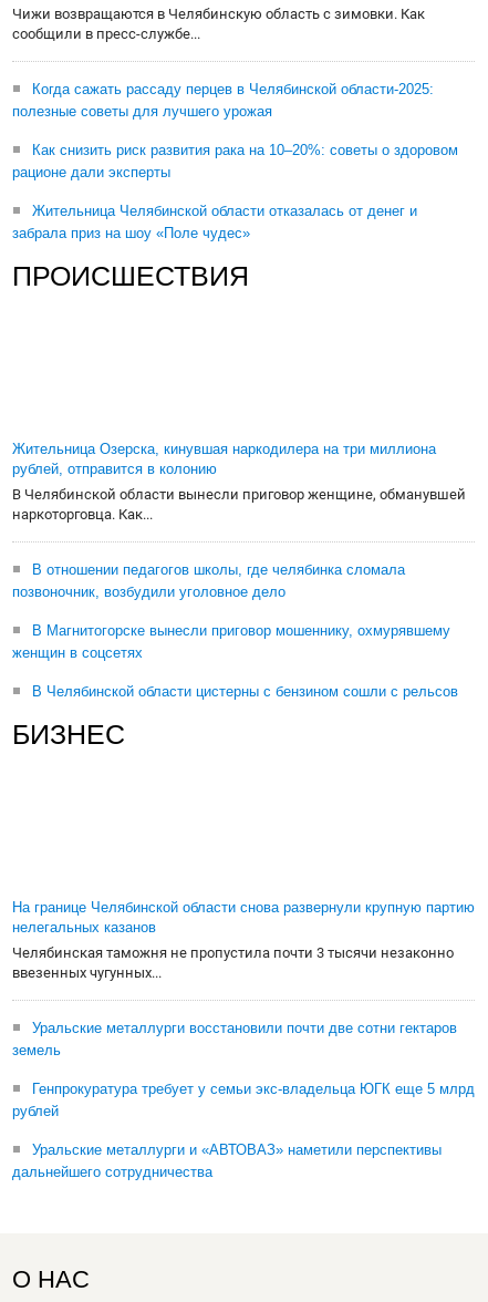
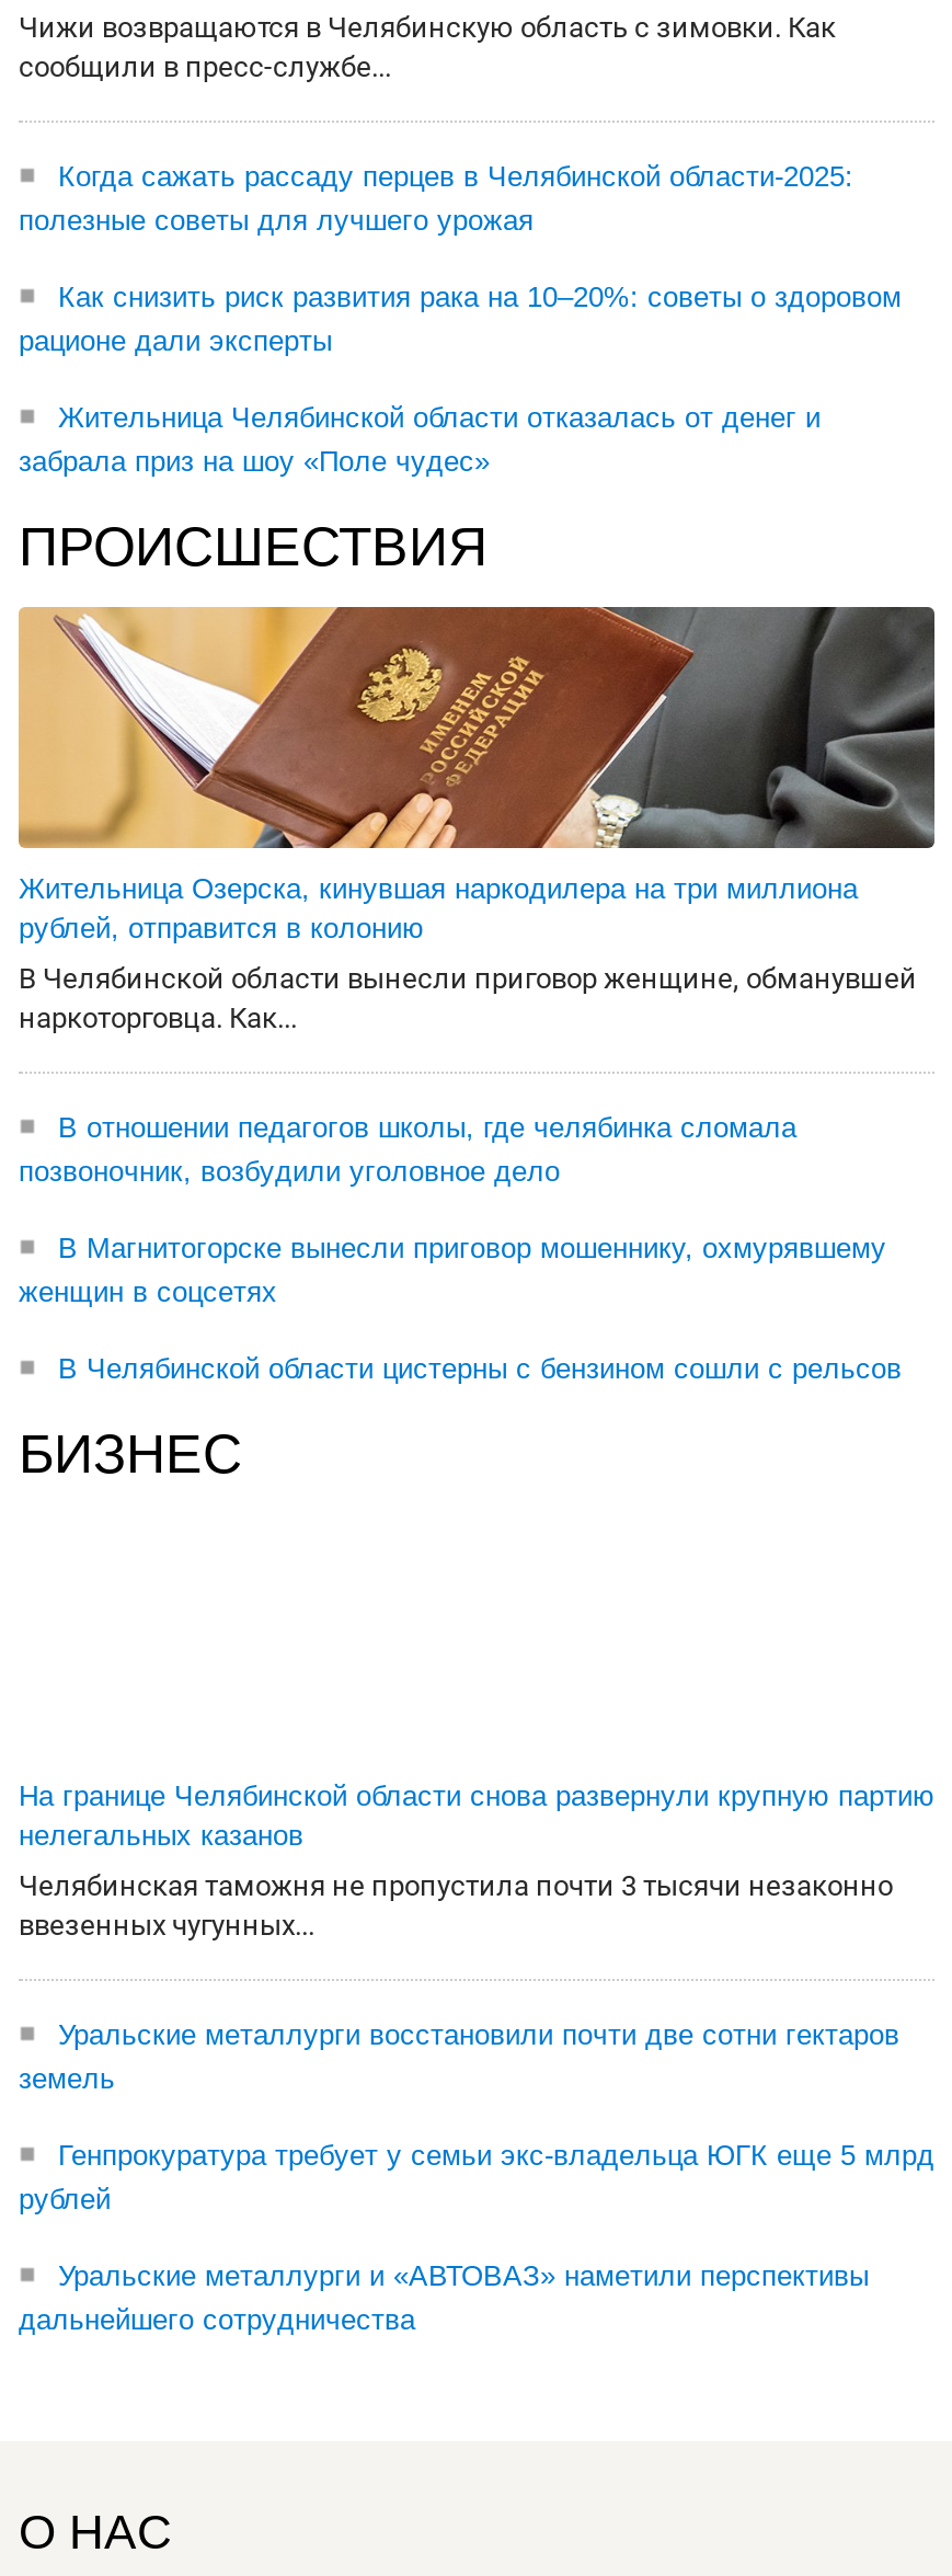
none -> [16,605,937,850] [image]

